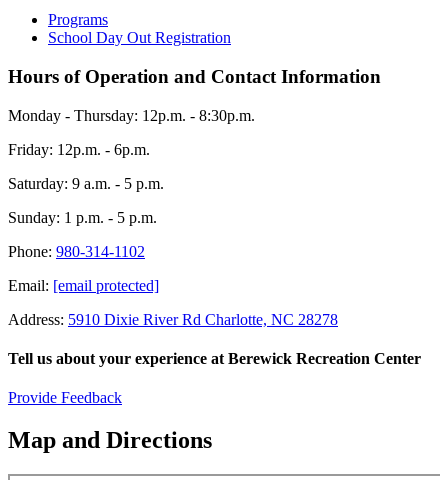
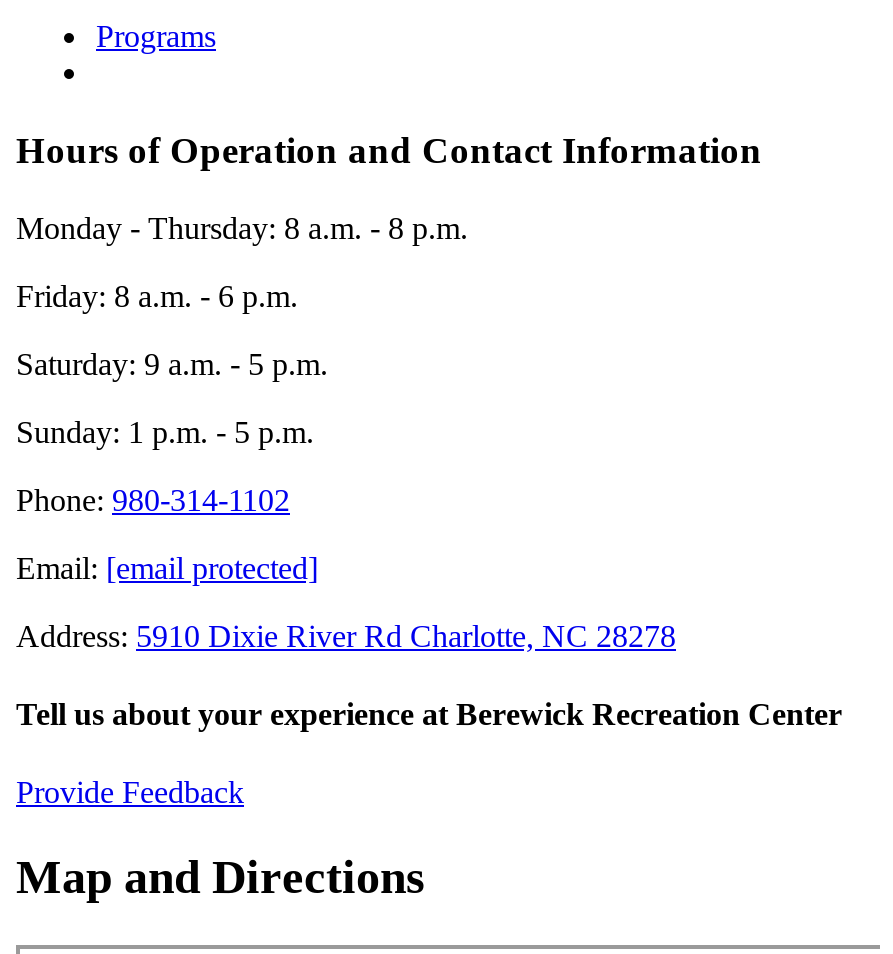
[48,29,231,46] School Day Out Registration -> none
[8,106,255,123] Monday - Thursday: 12p.m. - 8:30p.m. -> [16,210,468,244] Monday - Thursday: 8 a.m. - 8 p.m.
[8,140,150,157] Friday: 12p.m. - 6p.m. -> [16,278,298,312] Friday: 8 a.m. - 6 p.m.

